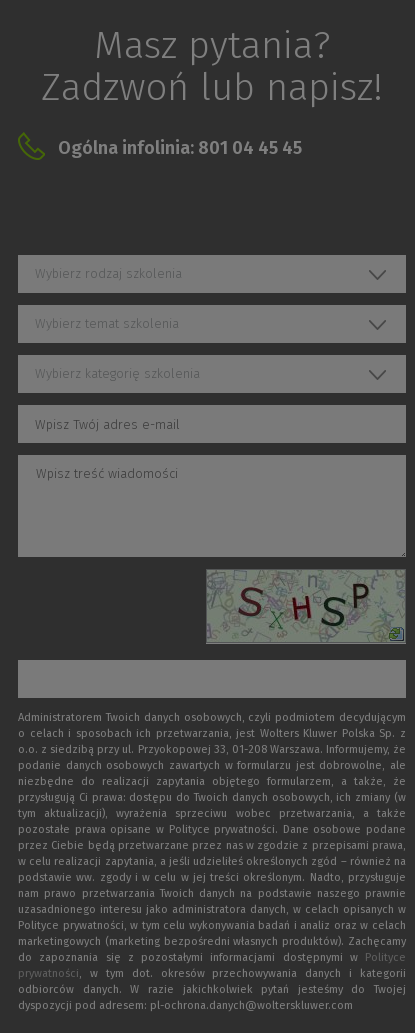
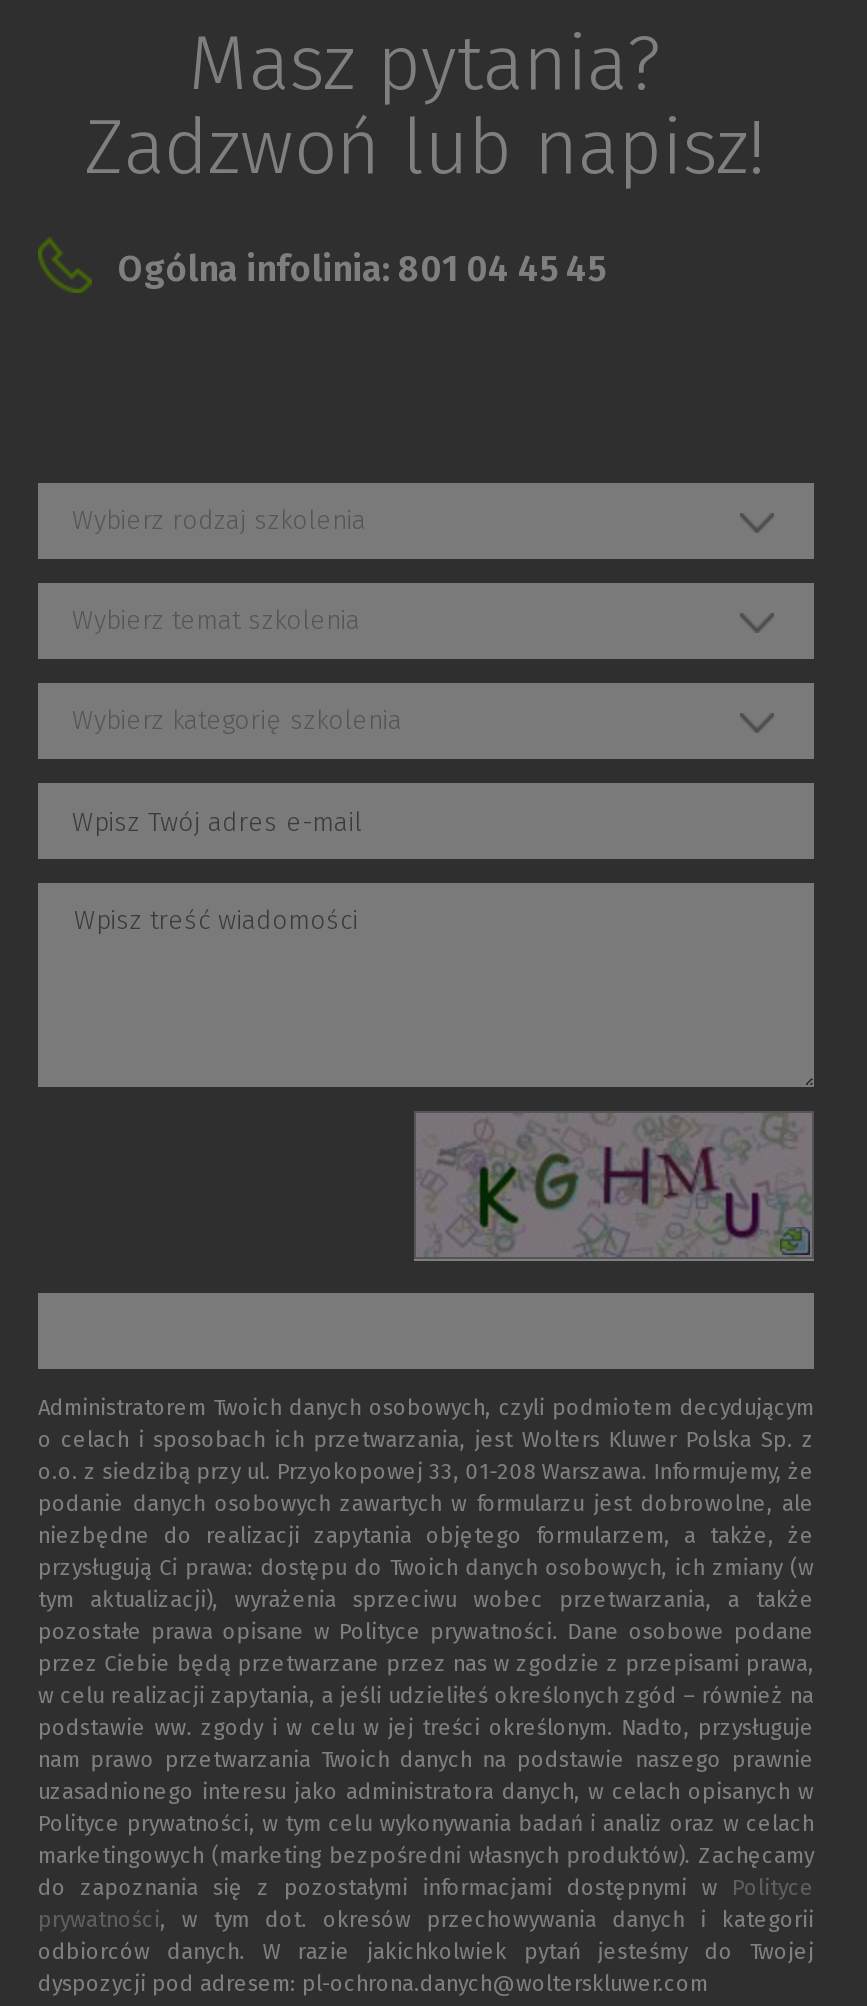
[207,570,405,642] [image] -> [416,1113,812,1257] [image]

